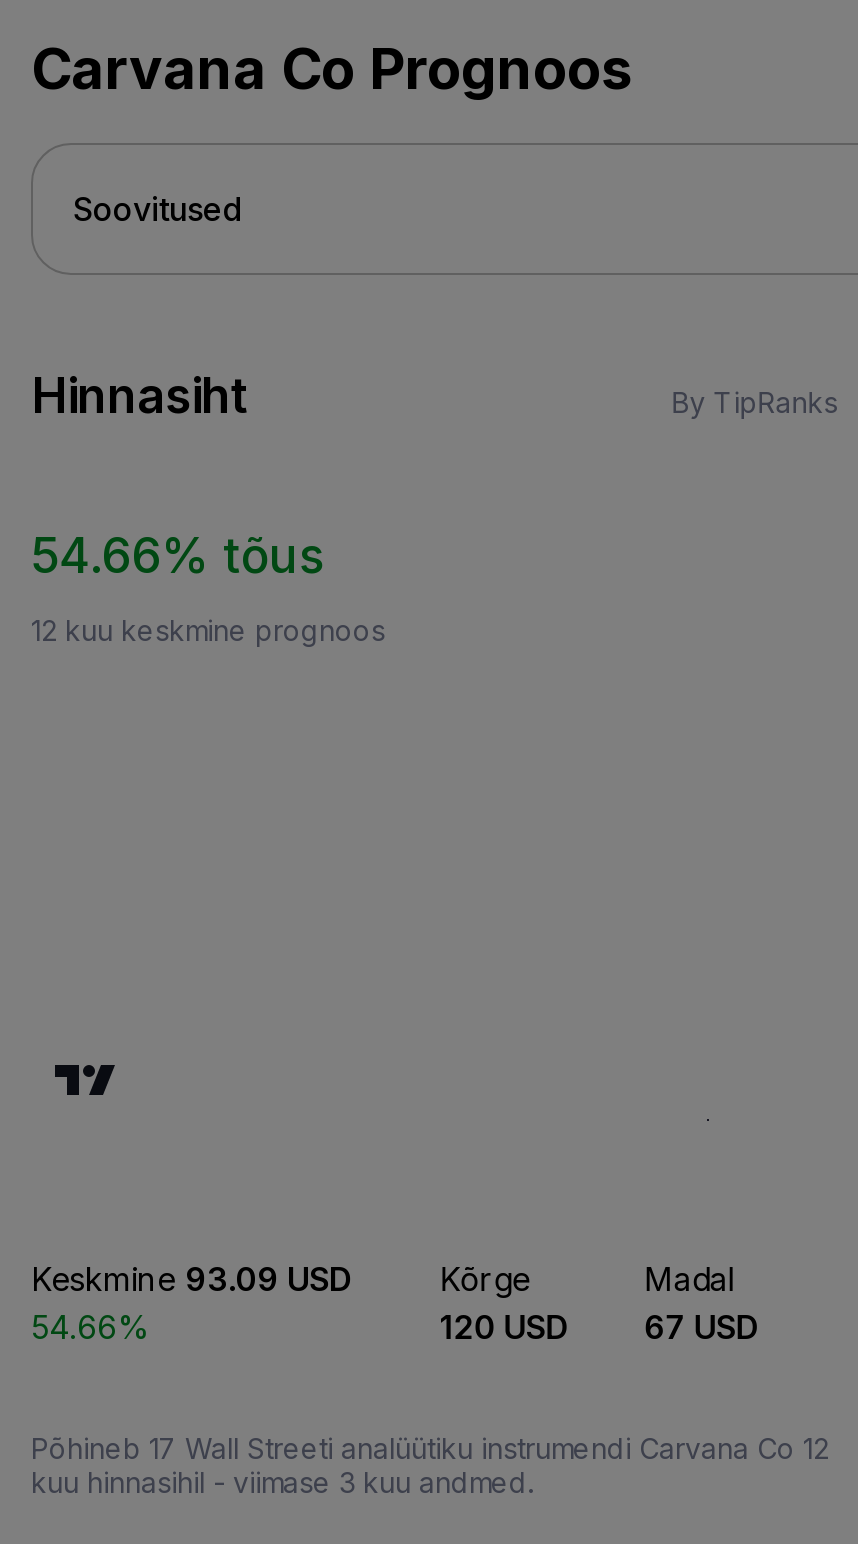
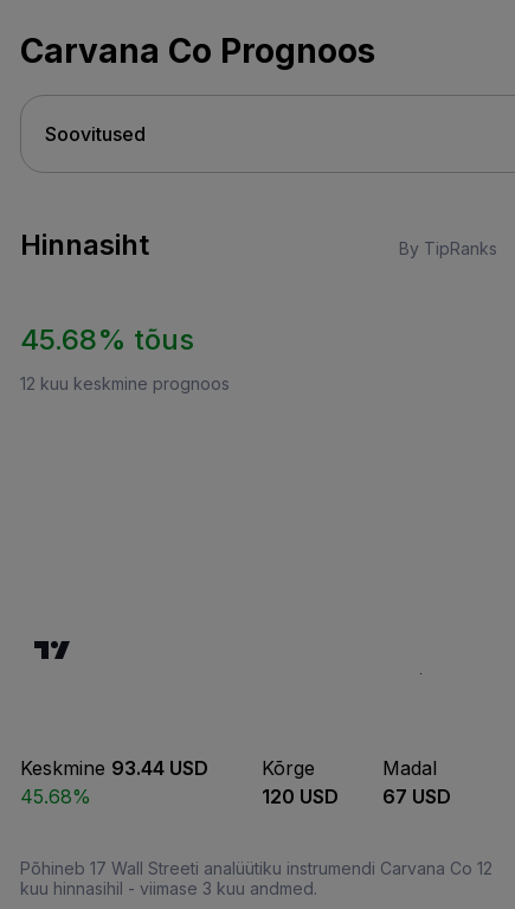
[31,527,325,585] 54.66% tõus -> [20,322,194,357] 45.68% tõus
[31,1259,353,1299] Keskmine 93.09 USD -> [20,756,208,780] Keskmine 93.44 USD
[31,1307,149,1347] 54.66% -> [20,785,91,808] 45.68%

